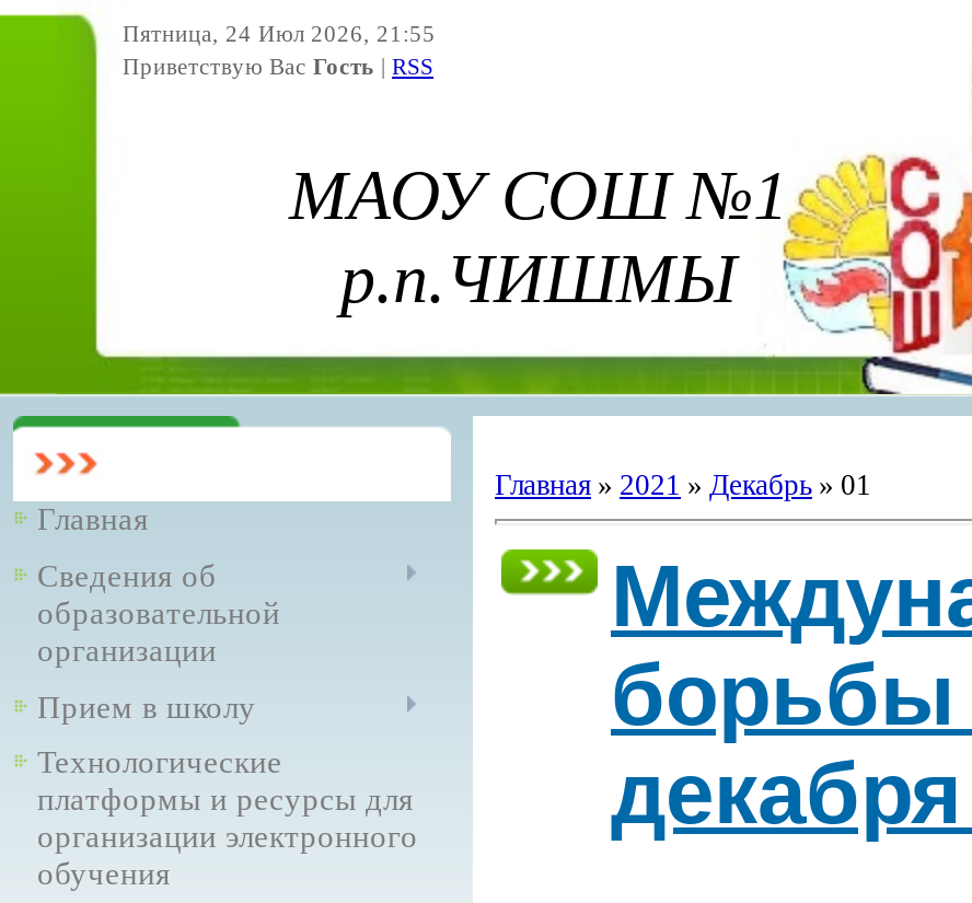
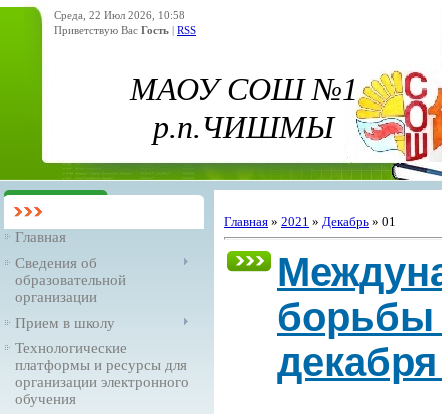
[123,22,436,46] Пятница, 24 Июл 2026, 21:55 -> [54,10,185,21] Среда, 22 Июл 2026, 10:58

